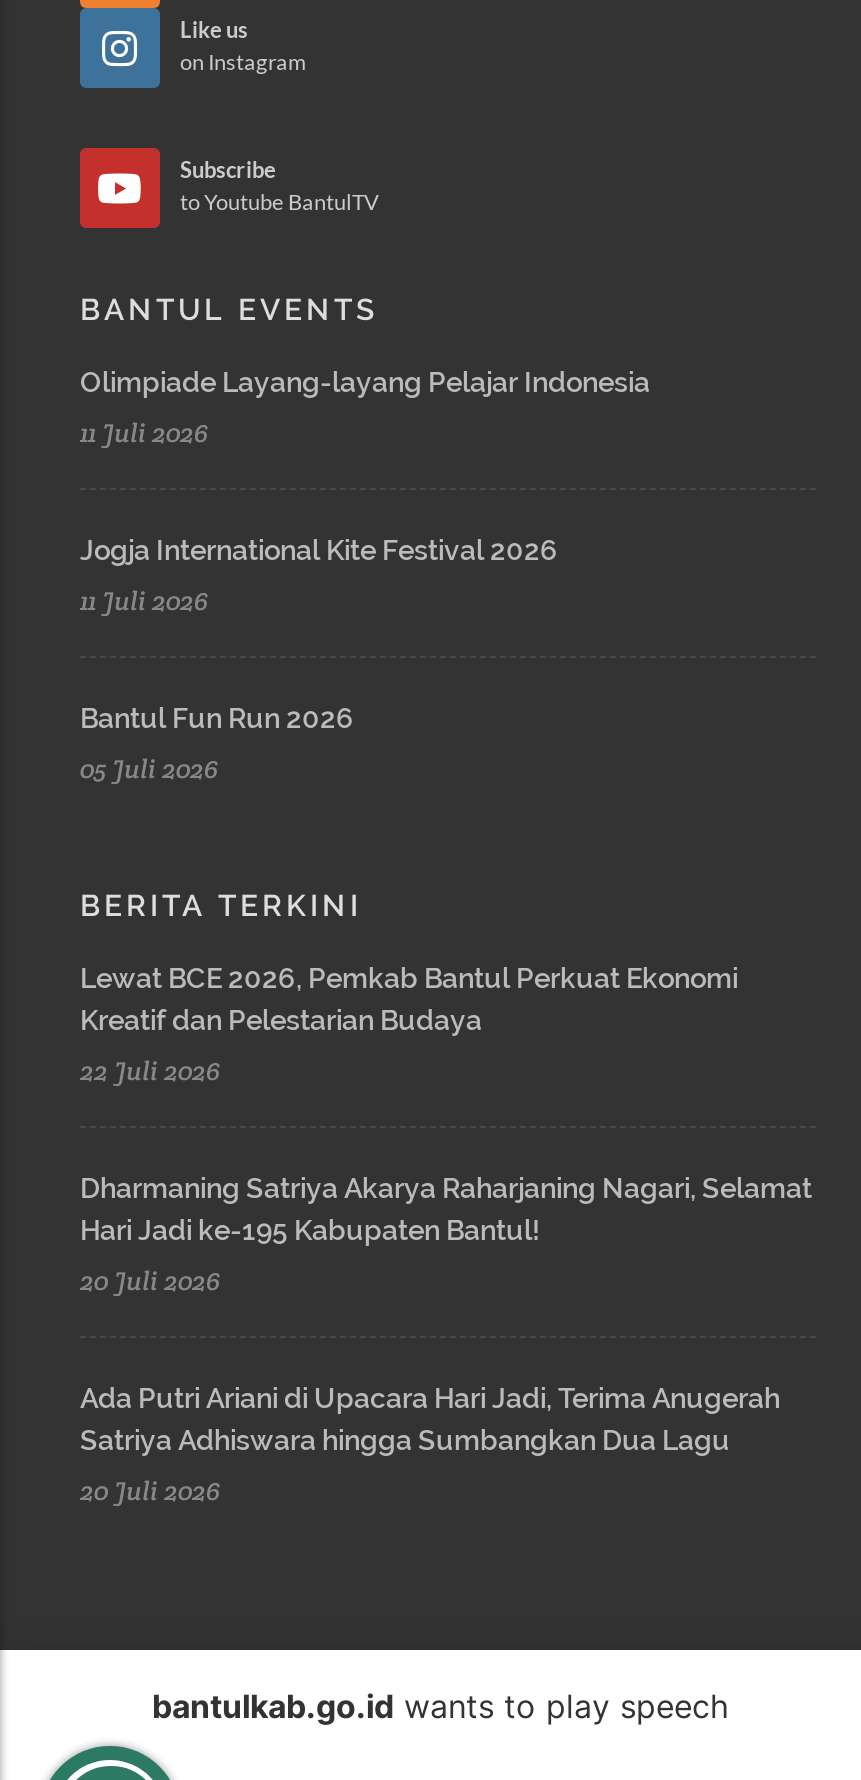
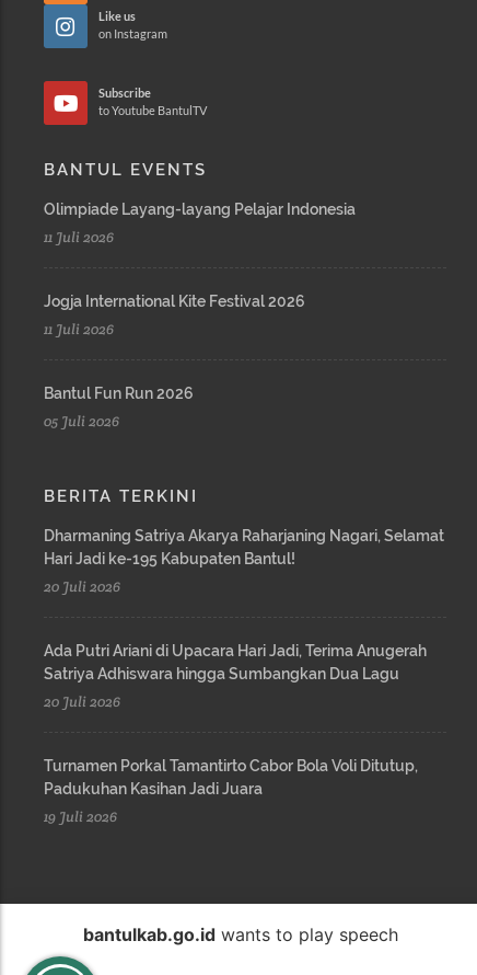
[80,962,738,1088] Lewat BCE 2026, Pemkab Bantul Perkuat Ekonomi | Kreatif dan Pelestarian Budaya | 22 Juli 2026 -> none
moved [80,1172,812,1508] -> [44,527,444,711]: Dharmaning Satriya Akarya Raharjaning Nagari, Selamat | Hari Jadi ke-195 Kabupaten Bantul! | 20 Juli 2026 | Ada Putri Ariani di Upacara Hari Jadi, Terima Anugerah | Satriya Adhiswara hingga Sumbangkan Dua Lagu | 20 Juli 2026
none -> [44,757,418,826] Turnamen Porkal Tamantirto Cabor Bola Voli Ditutup, | Padukuhan Kasihan Jadi Juara | 19 Juli 2026

